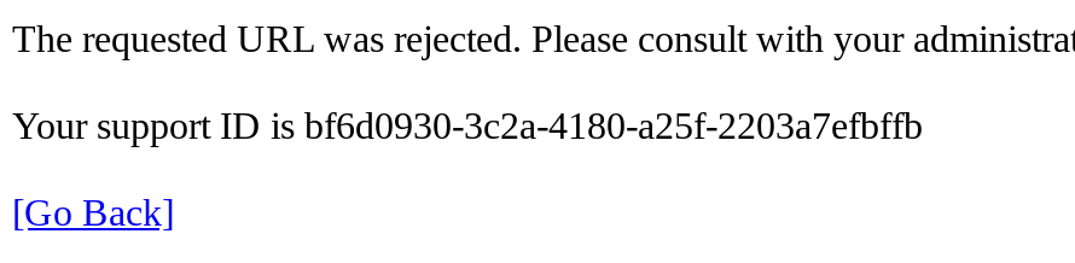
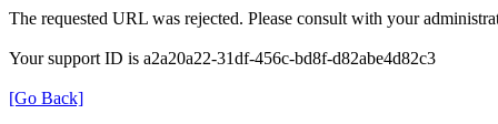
[12,105,923,146] Your support ID is bf6d0930-3c2a-4180-a25f-2203a7efbffb -> [9,49,436,68] Your support ID is a2a20a22-31df-456c-bd8f-d82abe4d82c3

